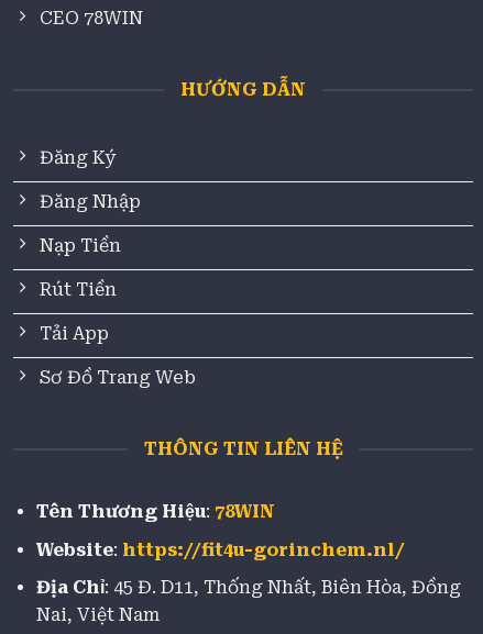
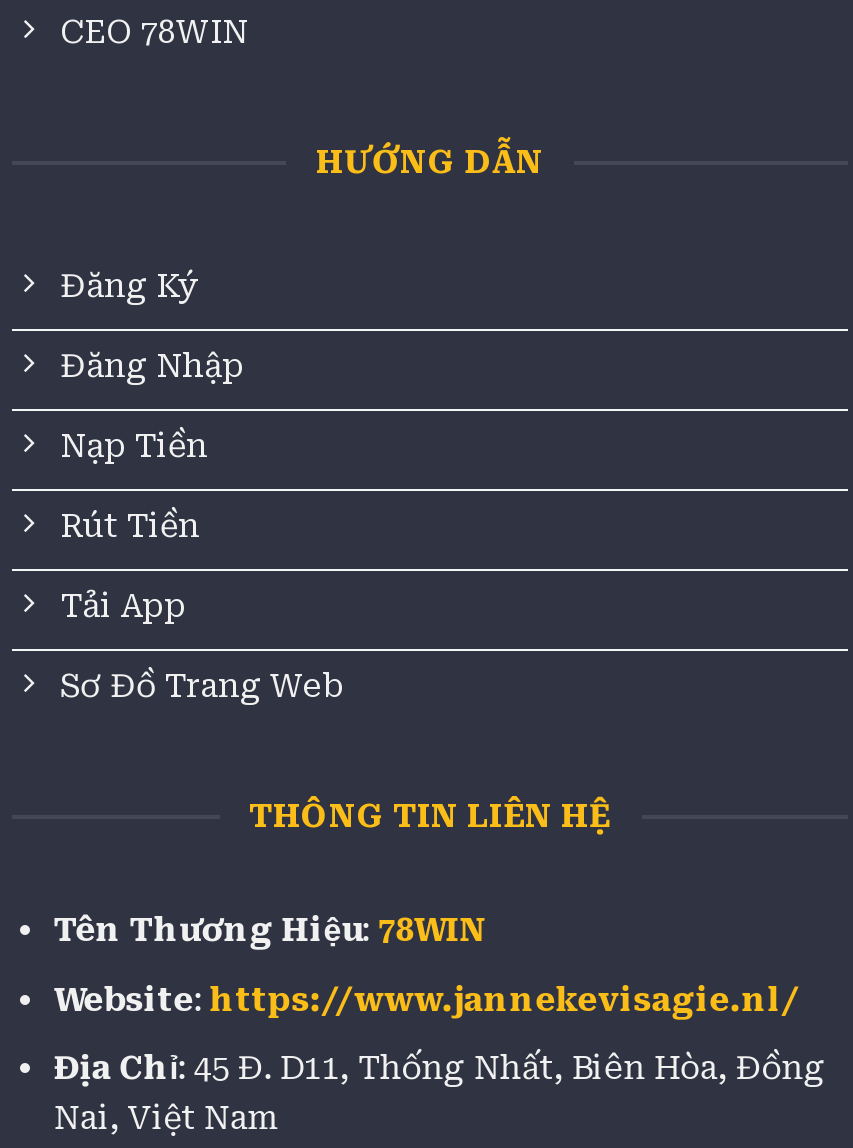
[36,539,405,560] Website: https://fit4u-gorinchem.nl/ -> [54,980,800,1018] Website: https://www.jannekevisagie.nl/

